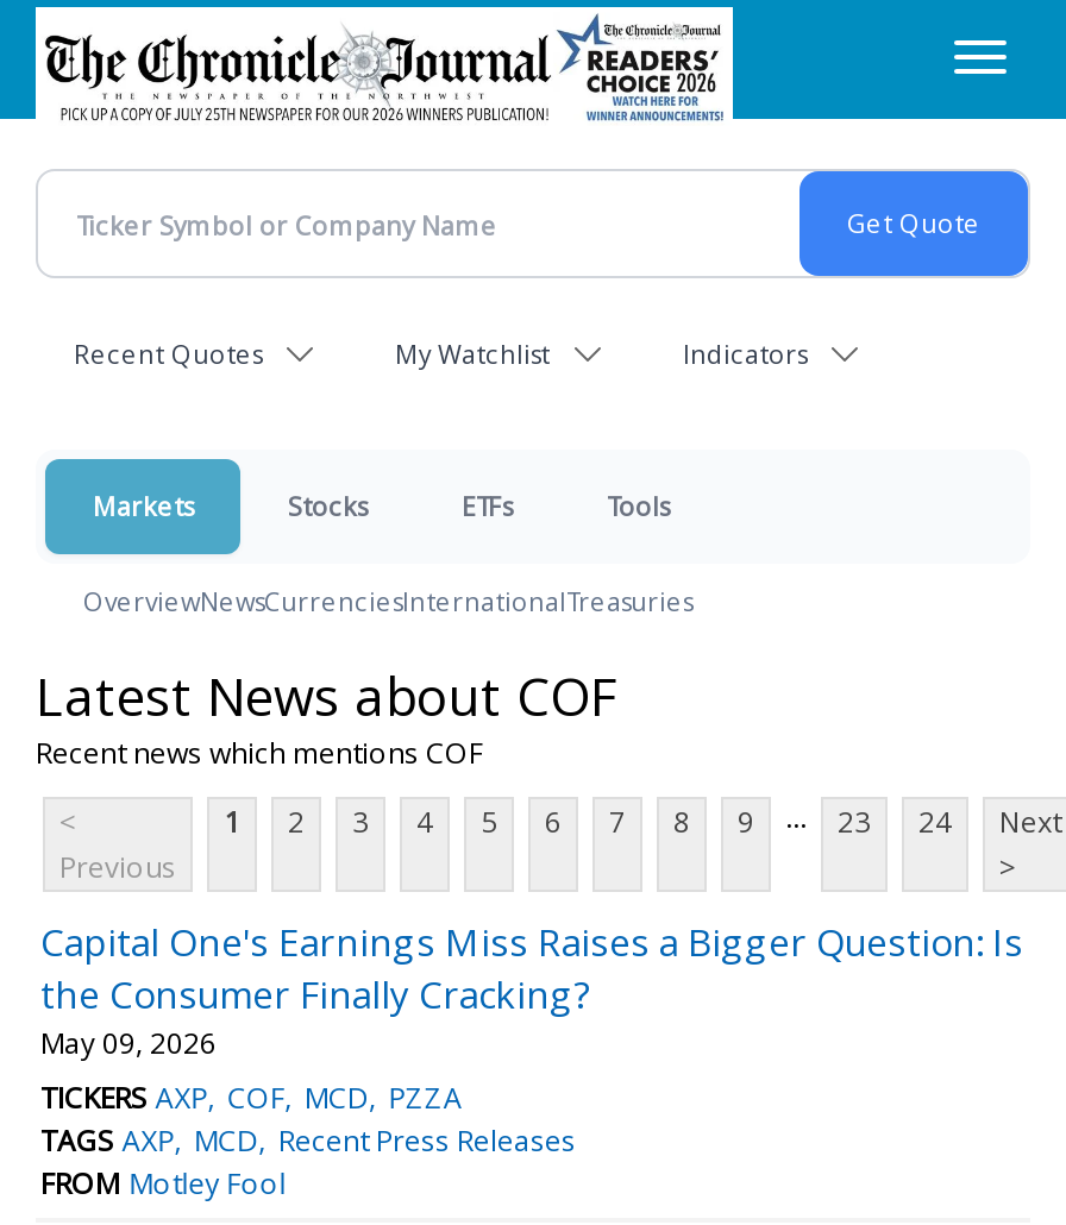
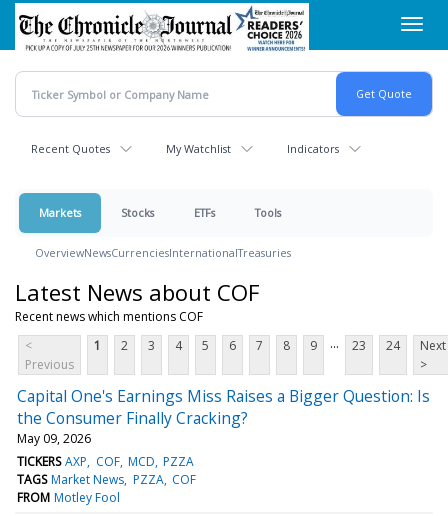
[40,1120,576,1160] TAGS AXP MCD Recent Press Releases -> [17,471,196,488] TAGS Market News PZZA COF

